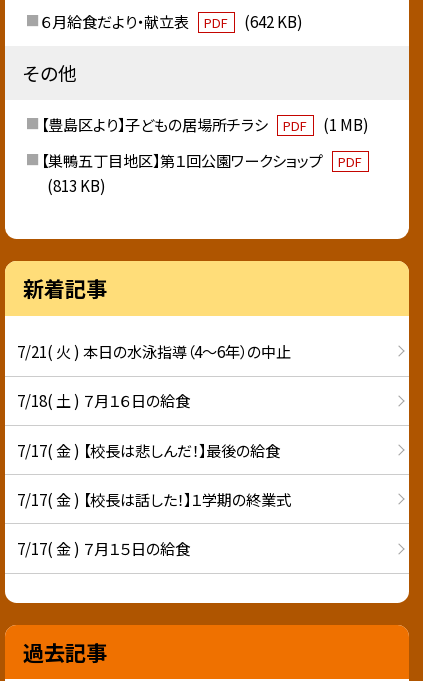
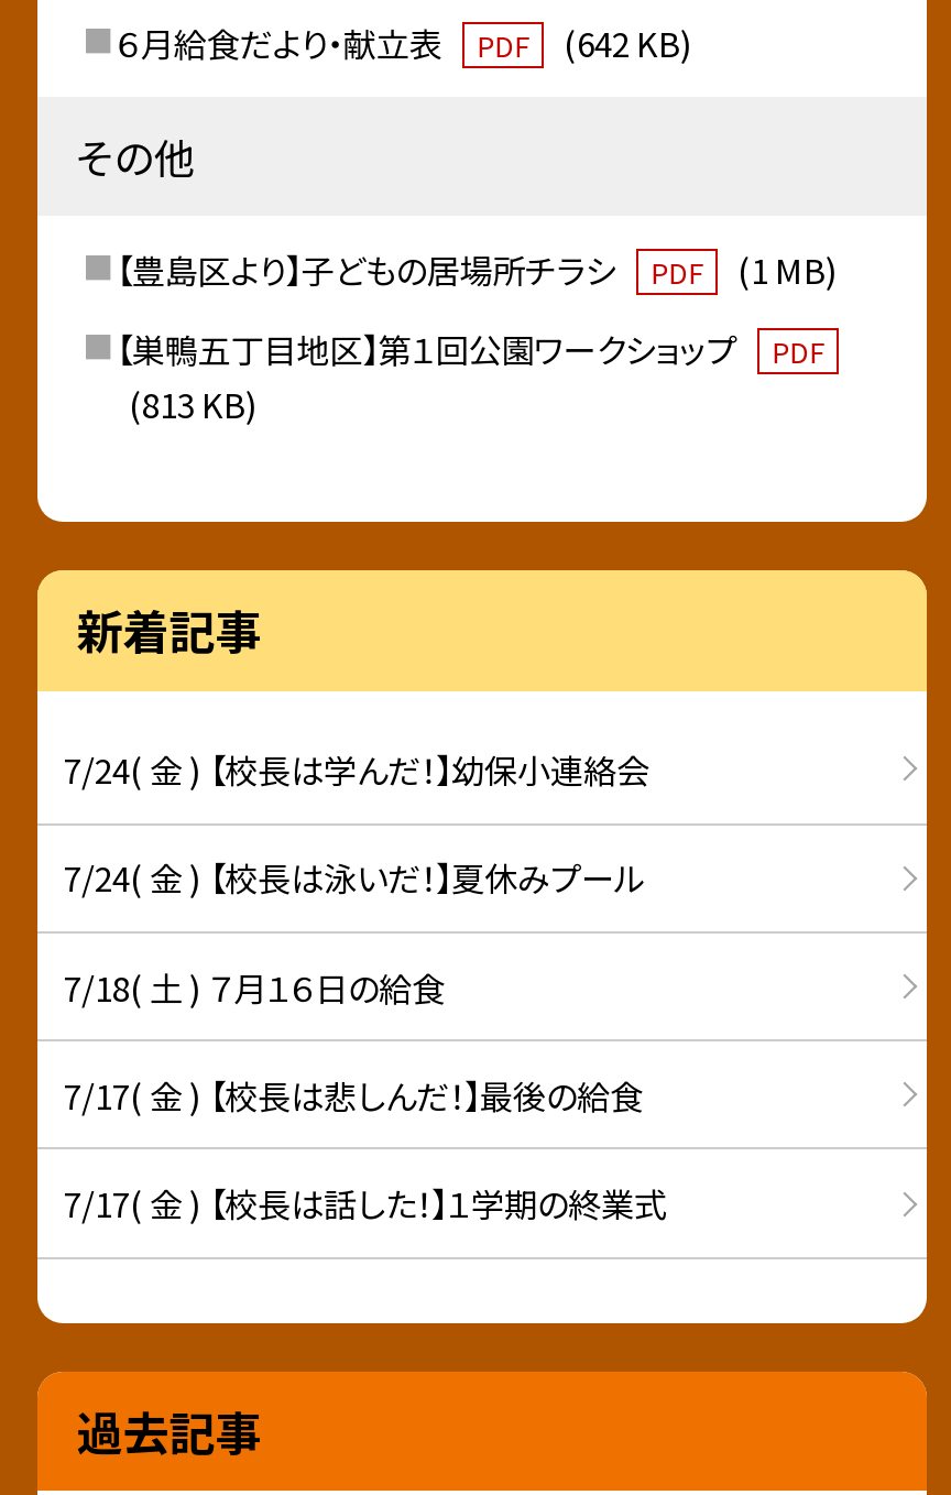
[17,340,291,362] 7/21( 火 ) 本日の水泳指導（4〜6年）の中止 -> [64,744,649,901] 7/24( 金 ) 【校長は学んだ！】幼保小連絡会 | 7/24( 金 ) 【校長は泳いだ！】夏休みプール
moved [17,389,291,510] -> [64,961,667,1227]: 7/18( 土 ) ７月１６日の給食 | 7/17( 金 ) 【校長は悲しんだ！】最後の給食 | 7/17( 金 ) 【校長は話した！】１学期の終業式
[17,537,190,559] 7/17( 金 ) ７月１５日の給食 -> none

